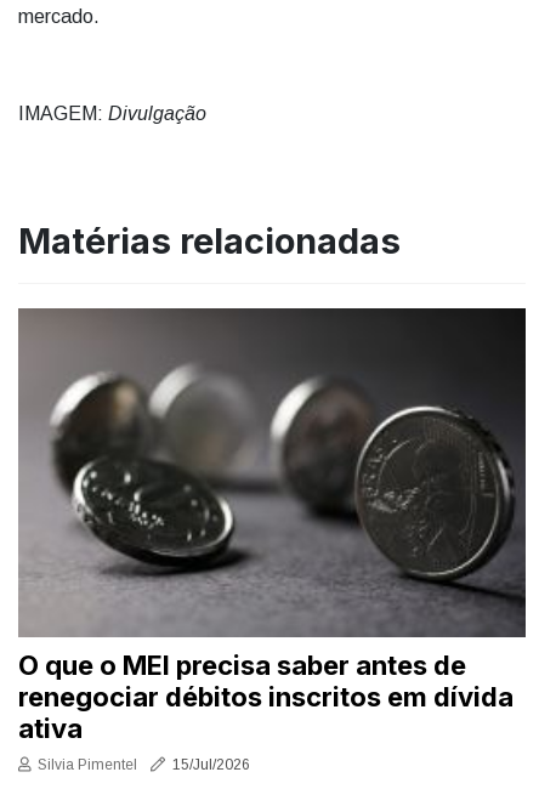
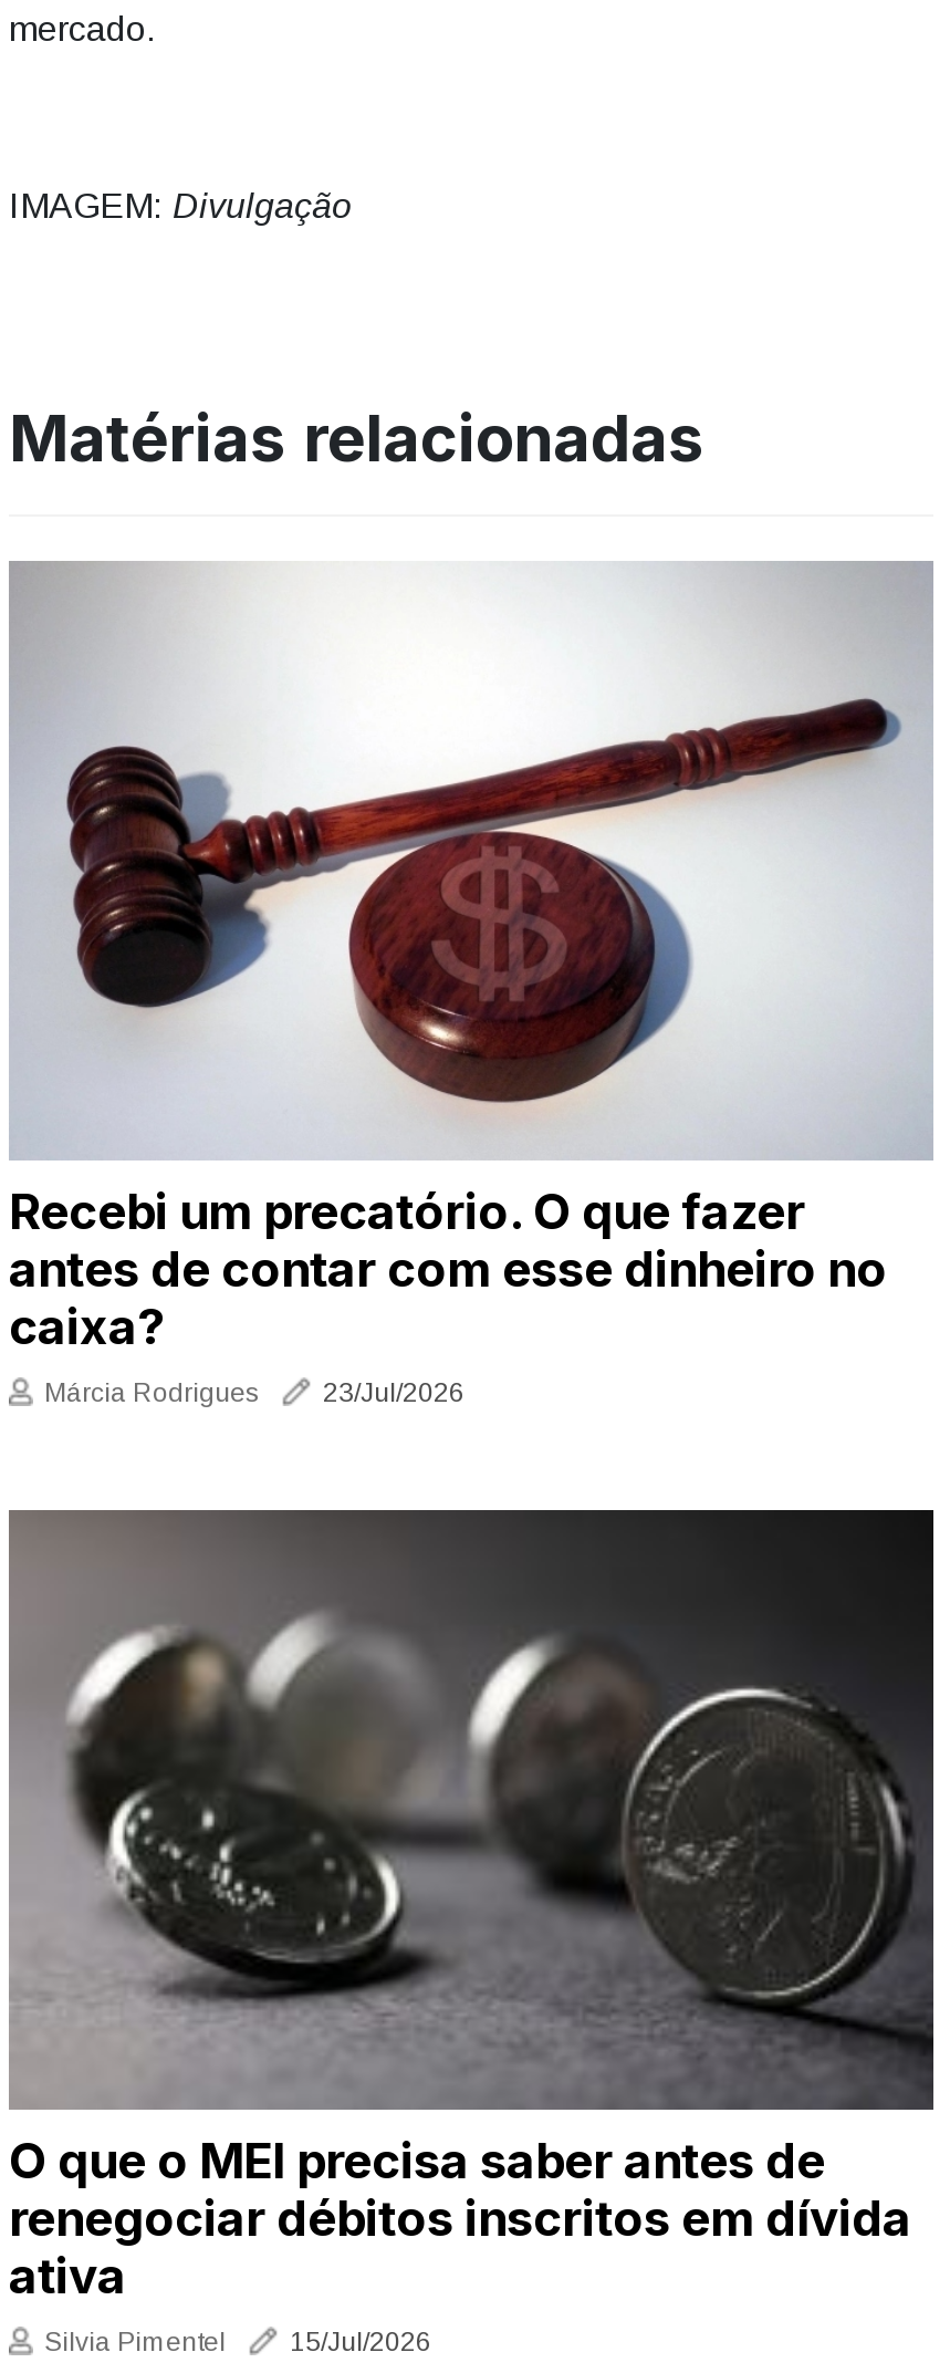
none -> [9,561,933,1408] [image] | Recebi um precatório. O que fazer | antes de contar com esse dinheiro no | caixa? | Márcia Rodrigues | 23/Jul/2026

